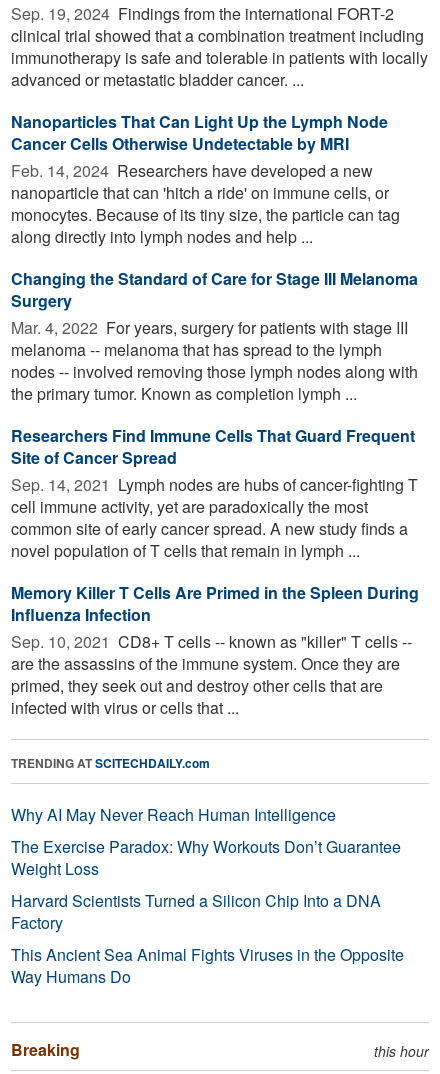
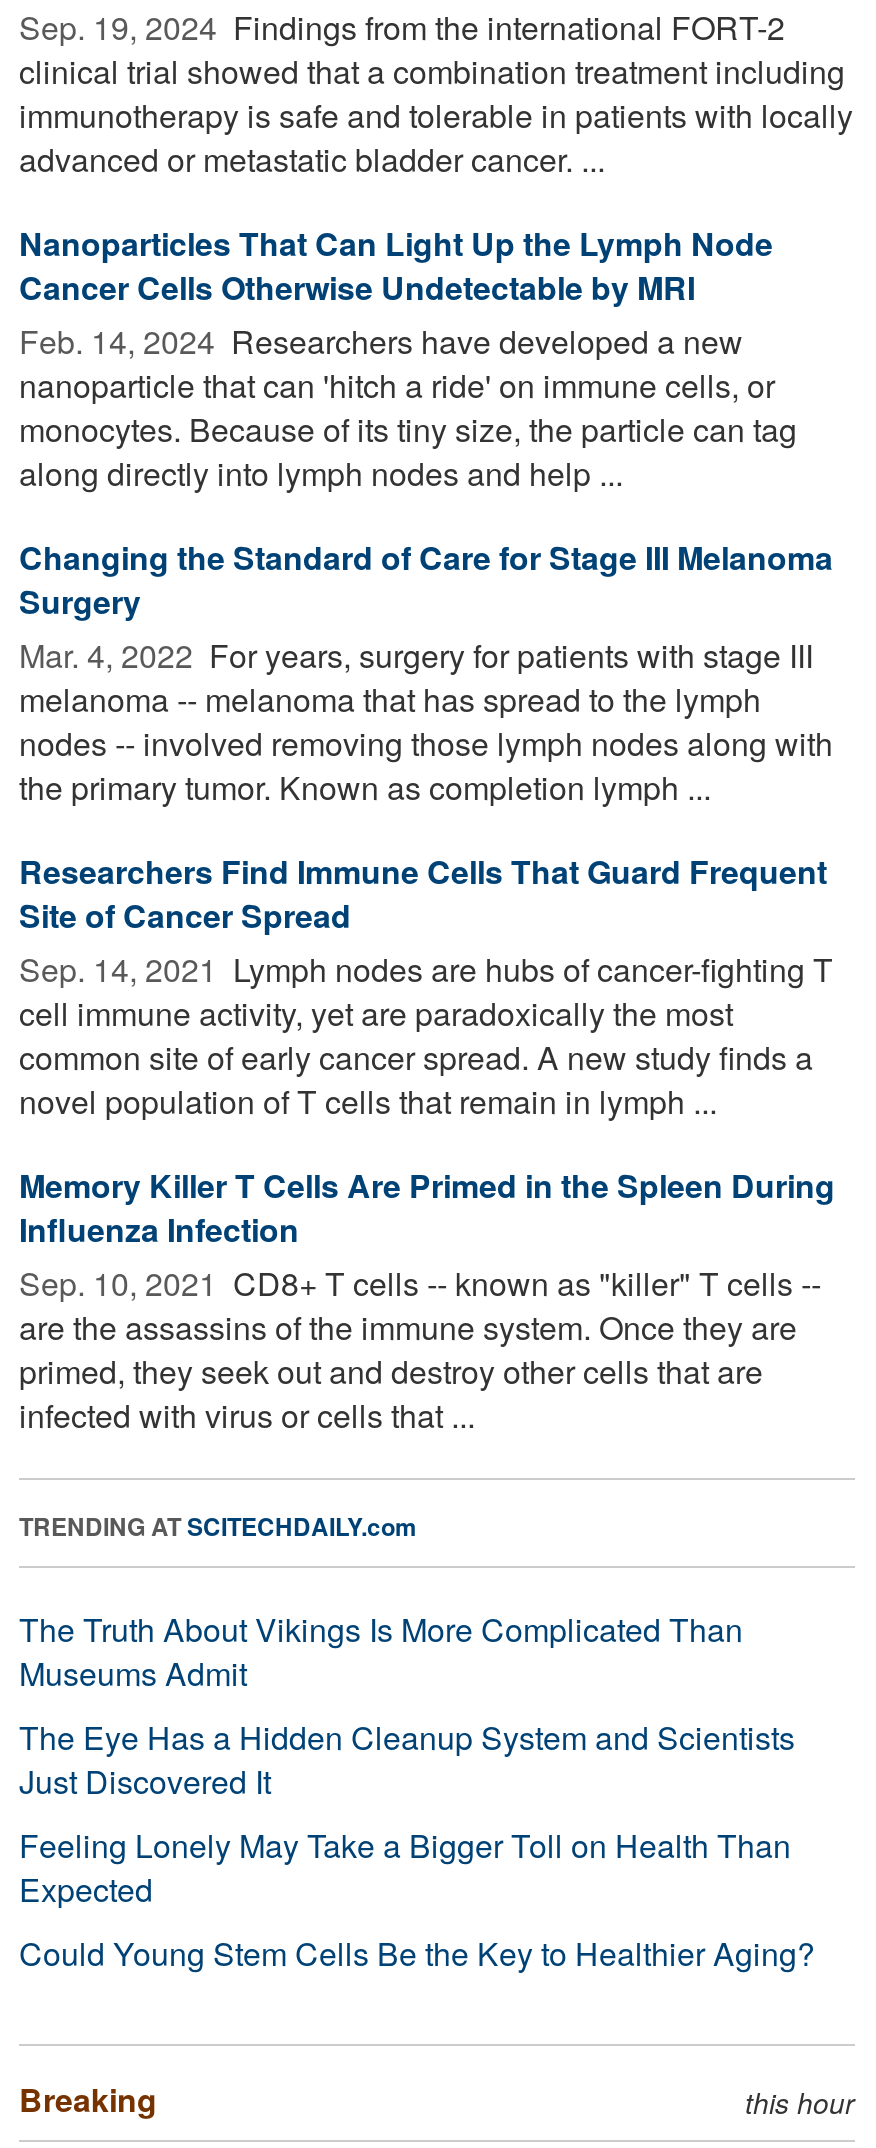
[11,803,404,988] Why AI May Never Reach Human Intelligence | The Exercise Paradox: Why Workouts Don’t Guarantee | Weight Loss | Harvard Scientists Turned a Silicon Chip Into a DNA | Factory | This Ancient Sea Animal Fights Viruses in the Opposite | Way Humans Do -> [19,1606,815,1976] The Truth About Vikings Is More Complicated Than | Museums Admit | The Eye Has a Hidden Cleanup System and Scientists | Just Discovered It | Feeling Lonely May Take a Bigger Toll on Health Than | Expected | Could Young Stem Cells Be the Key to Healthier Aging?

